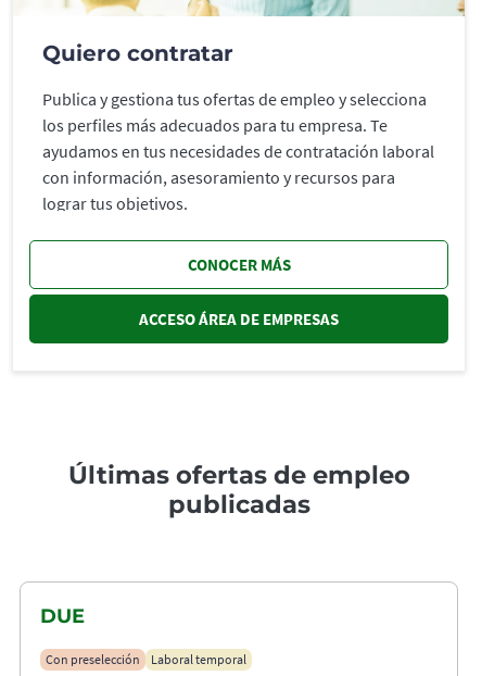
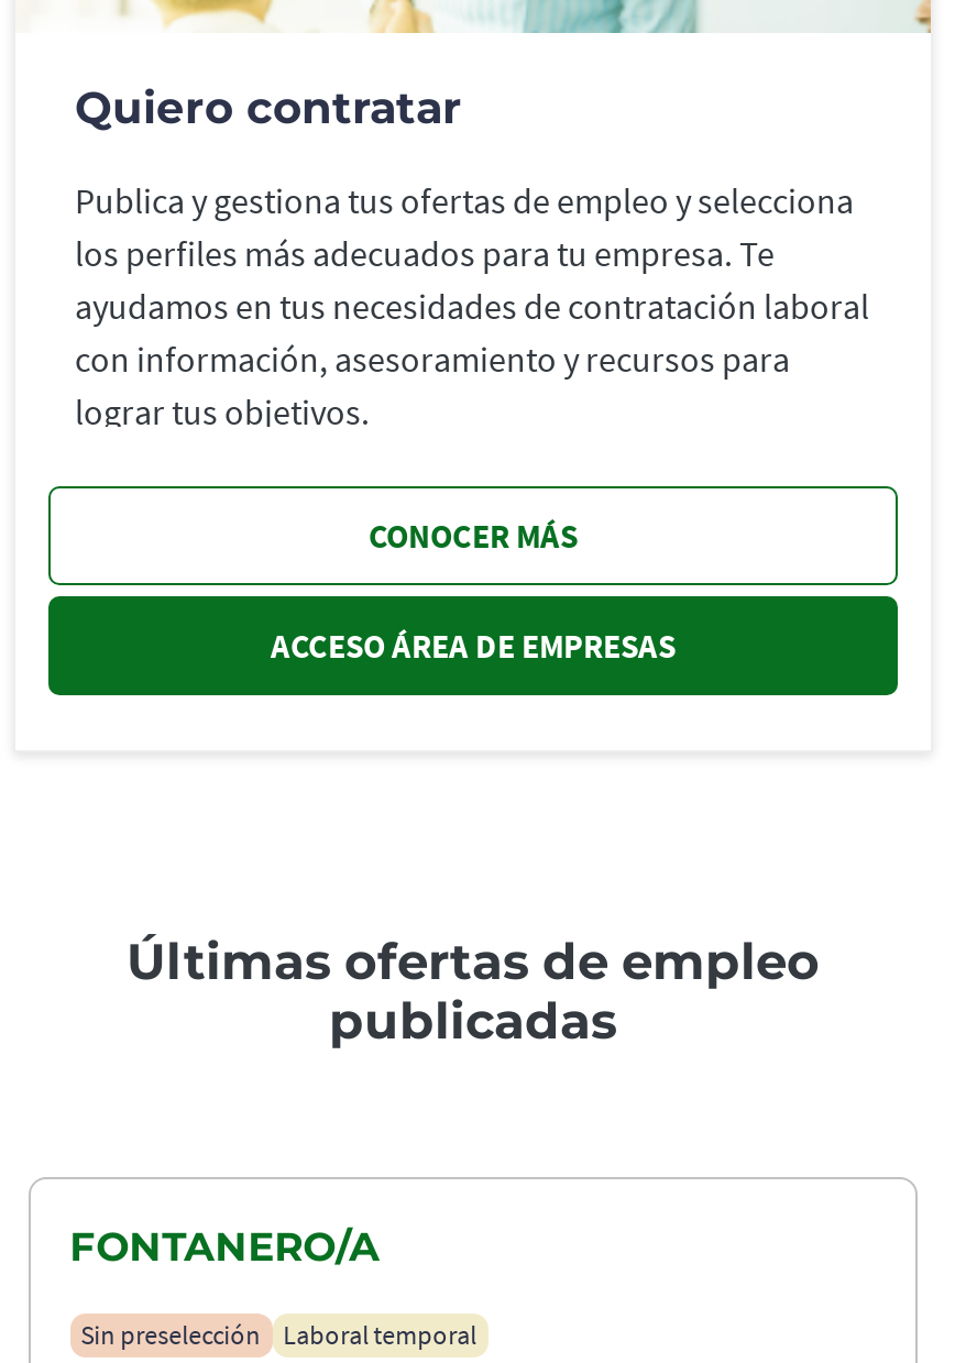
[40,604,84,628] DUE -> [70,1222,380,1271] FONTANERO/A
[45,651,140,667] Con preselección -> [81,1317,261,1350] Sin preselección

